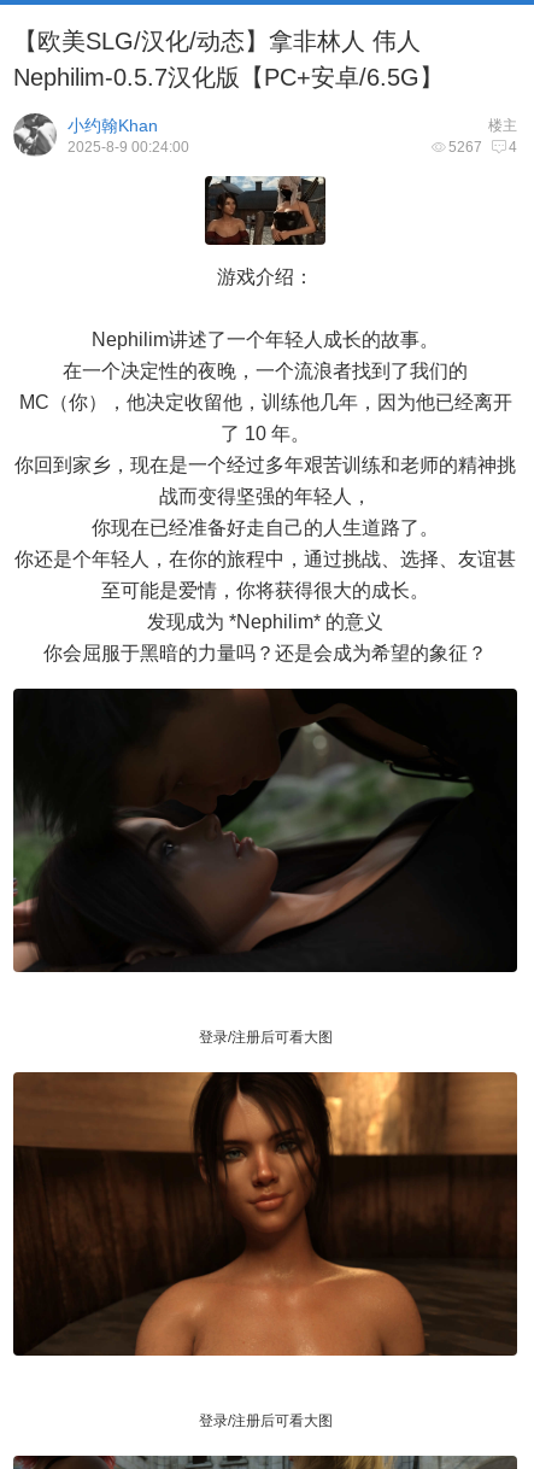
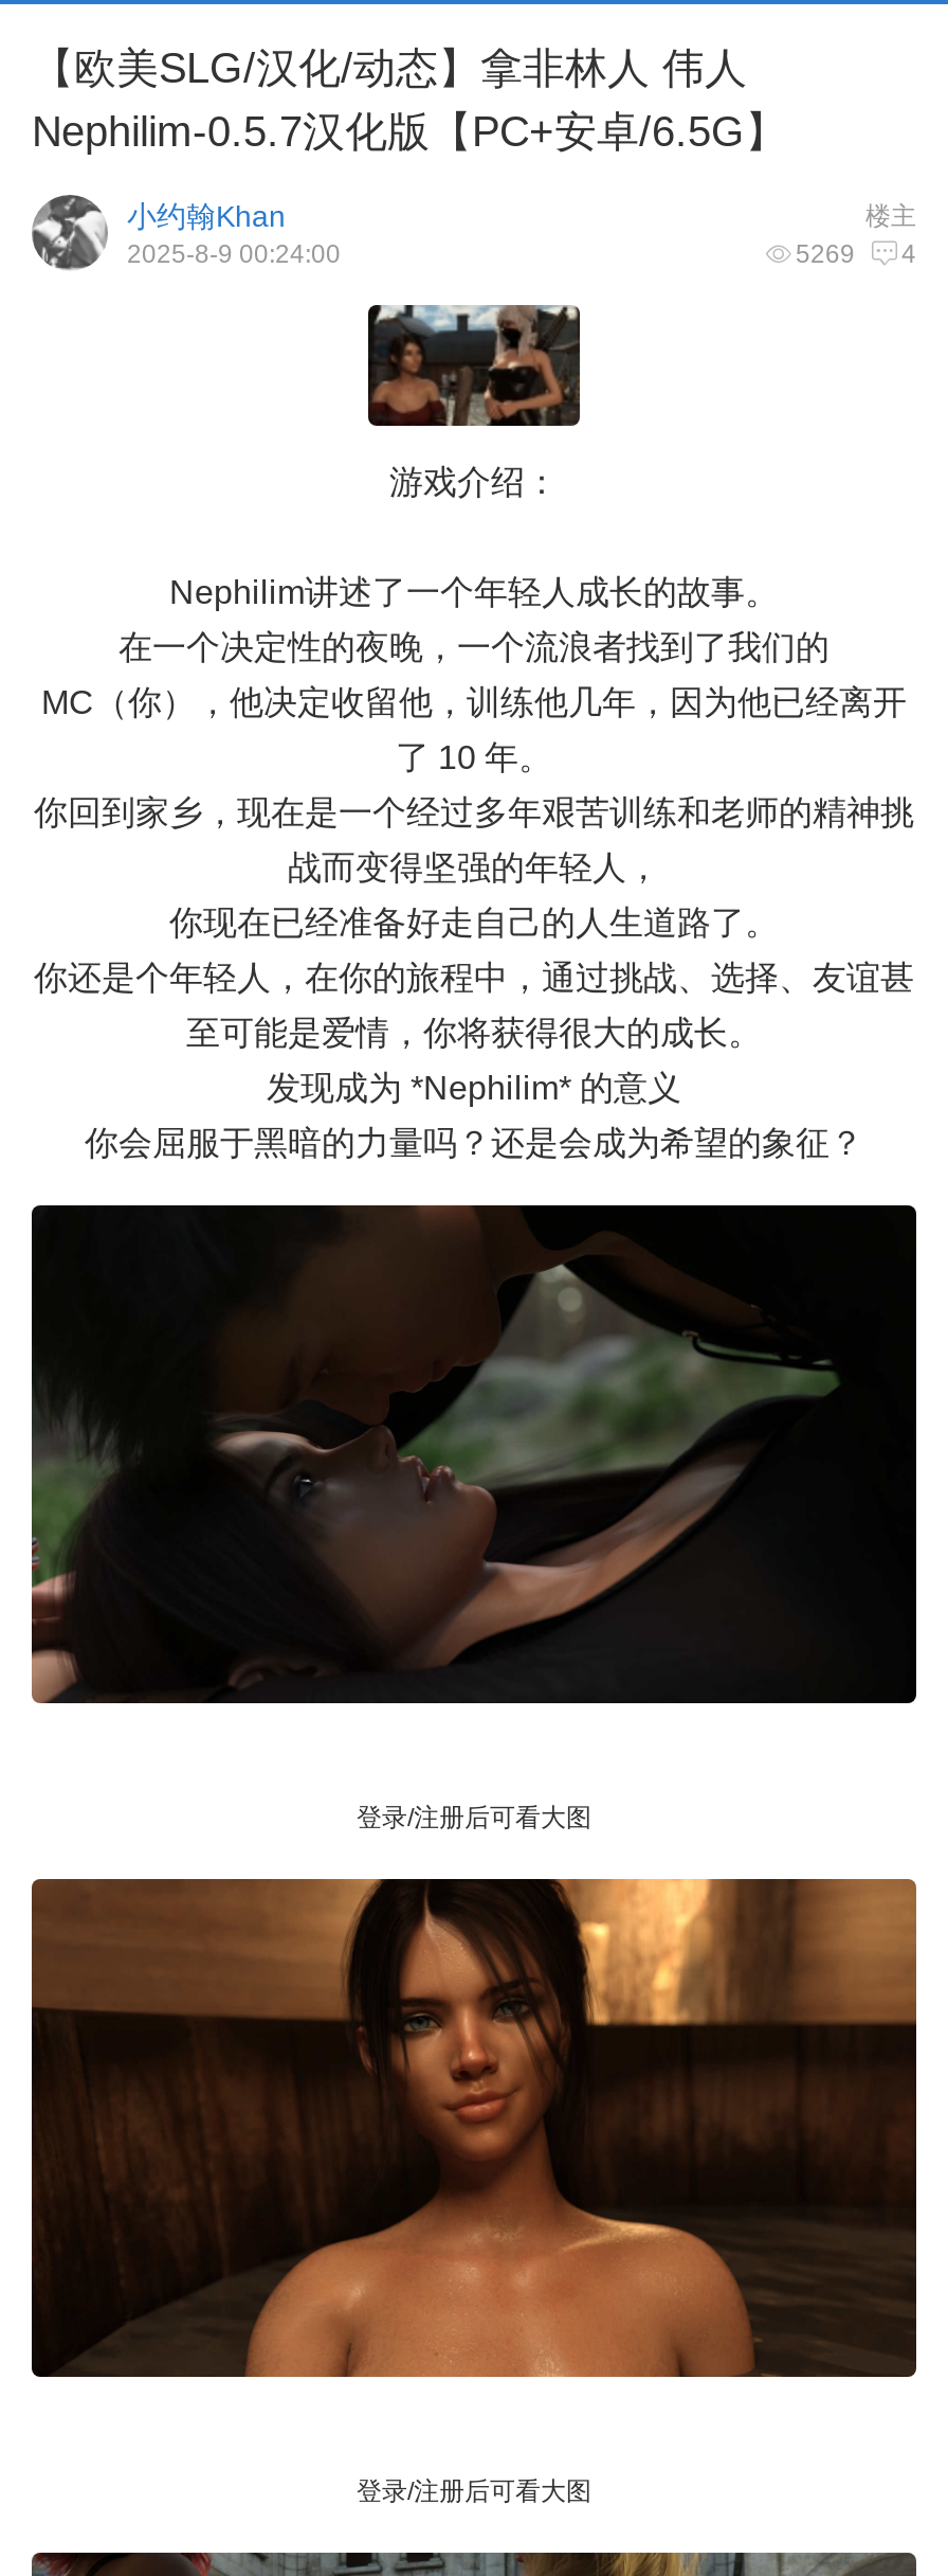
[448,139,517,156] 5267 4 -> [796,239,916,269] 5269 4

